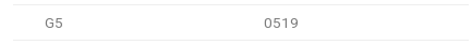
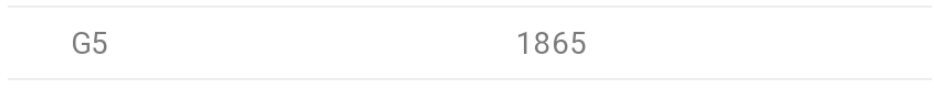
[264,14,299,31] 0519 -> [516,25,587,60] 1865

